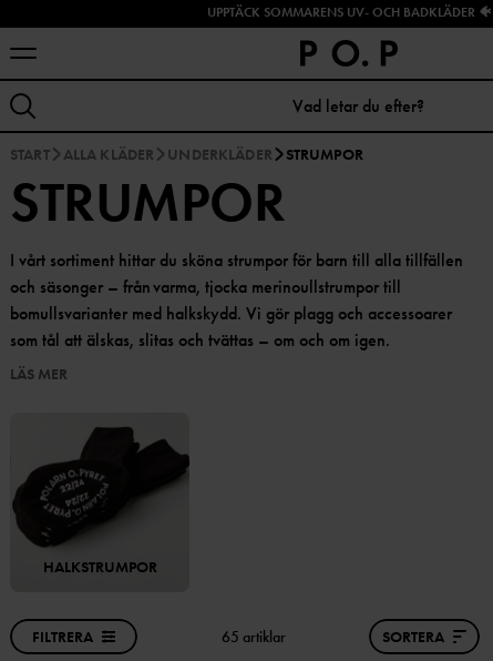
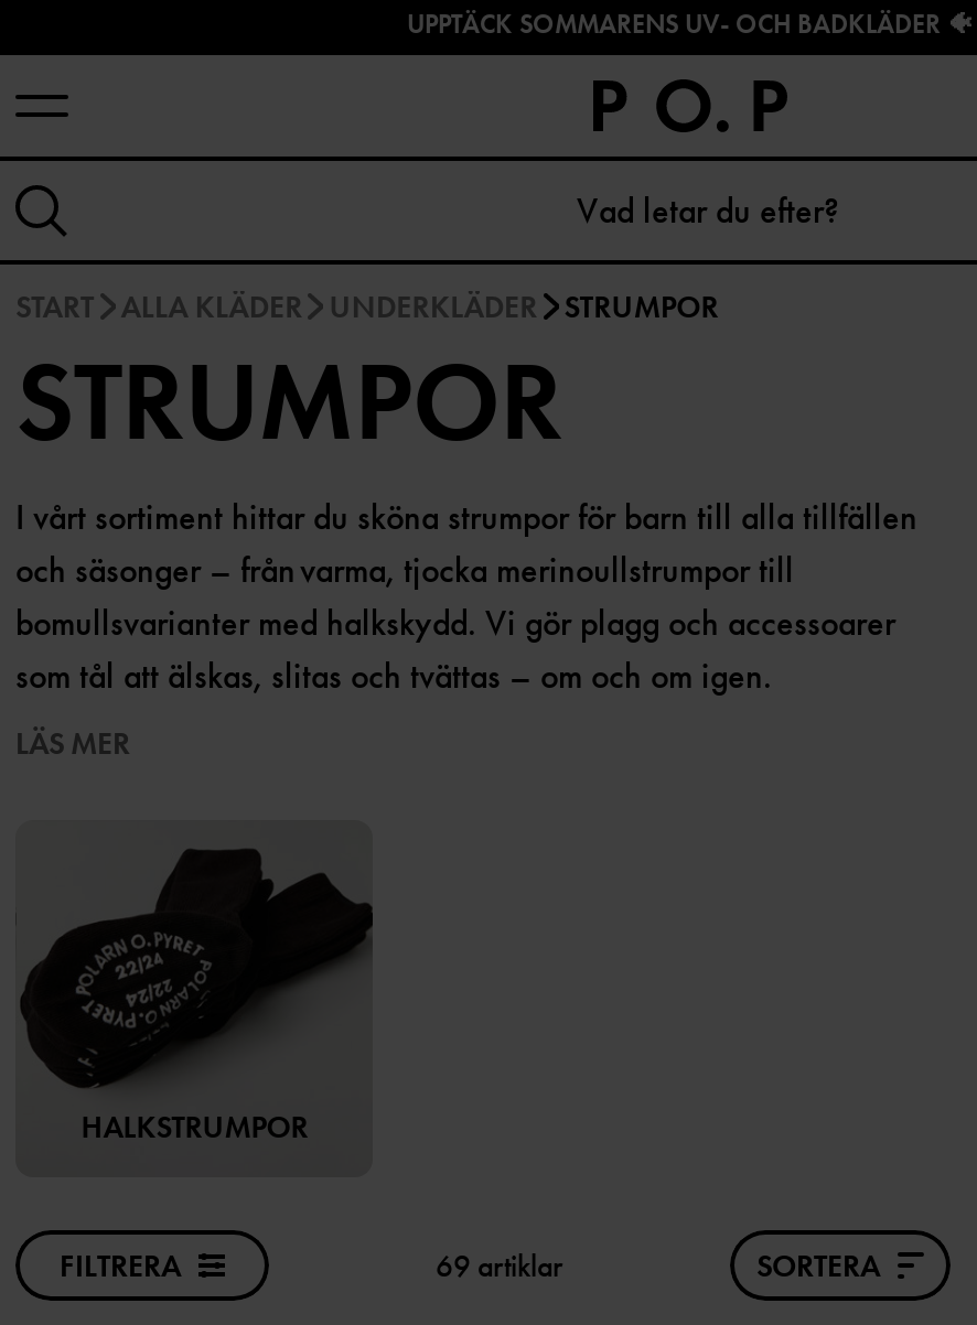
[221,627,285,647] 65 artiklar -> [436,1247,563,1286] 69 artiklar

